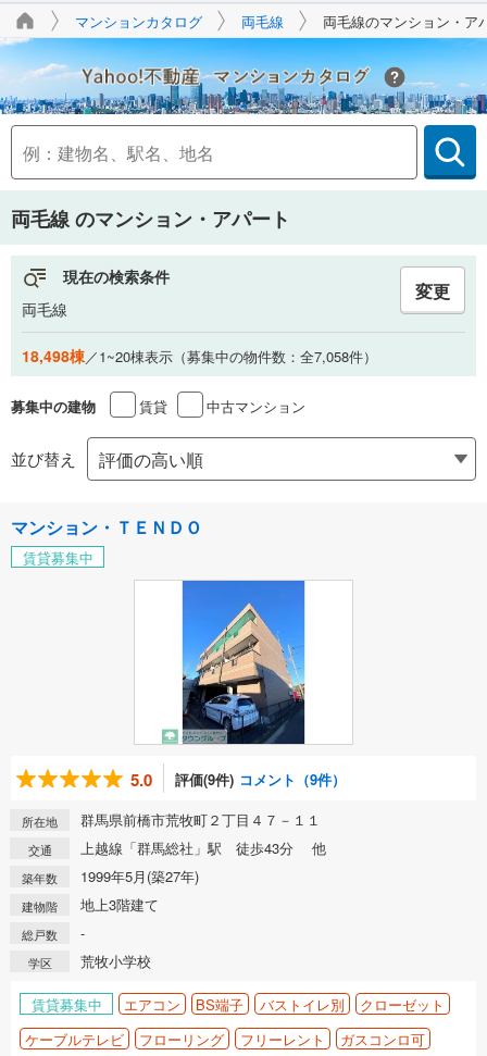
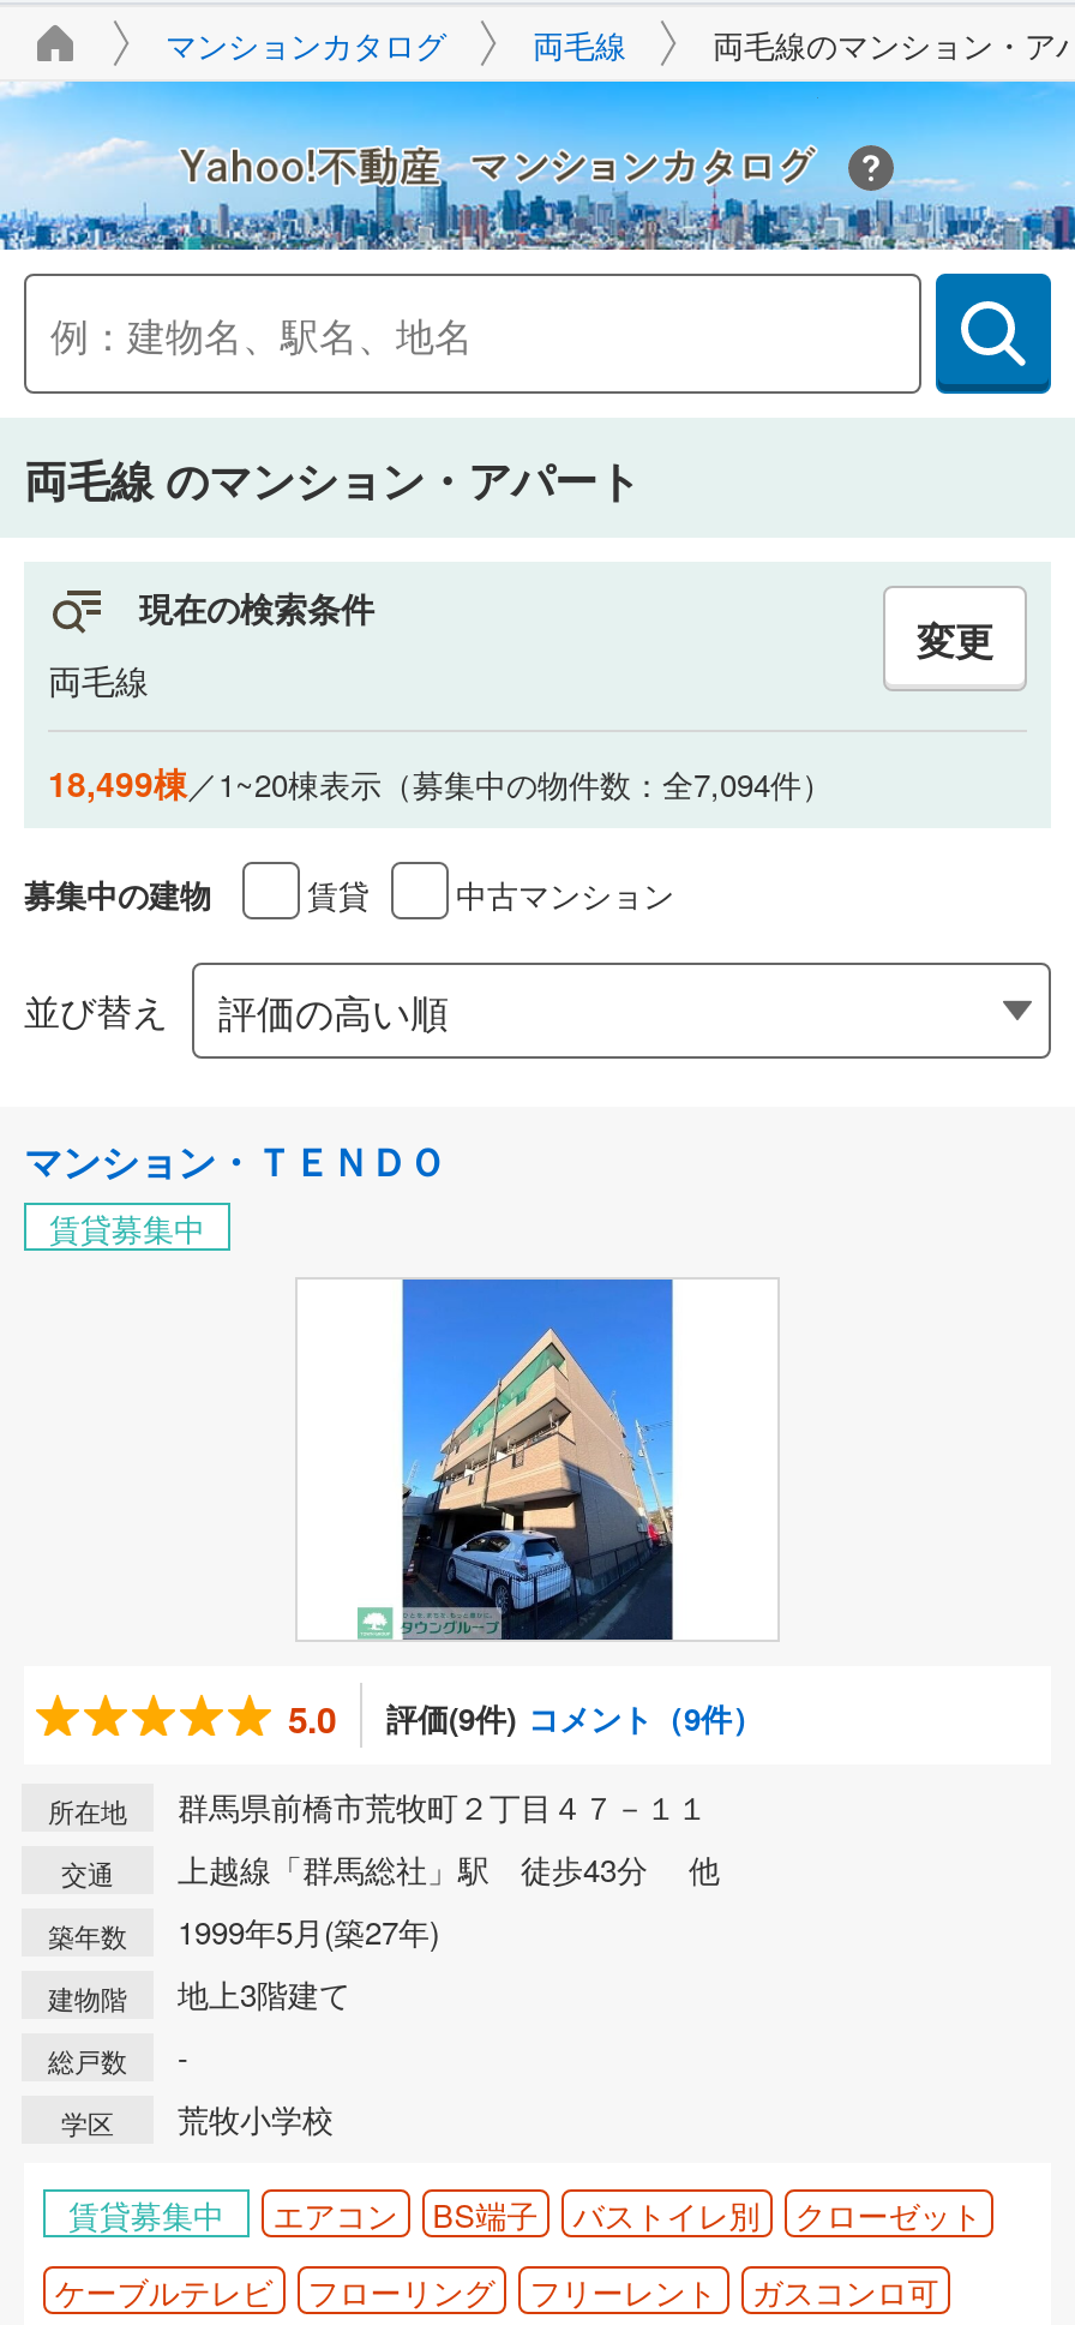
[22,345,377,367] 18,498棟／1~20棟表示（募集中の物件数：全7,058件） -> [48,759,833,807] 18,499棟／1~20棟表示（募集中の物件数：全7,094件）

